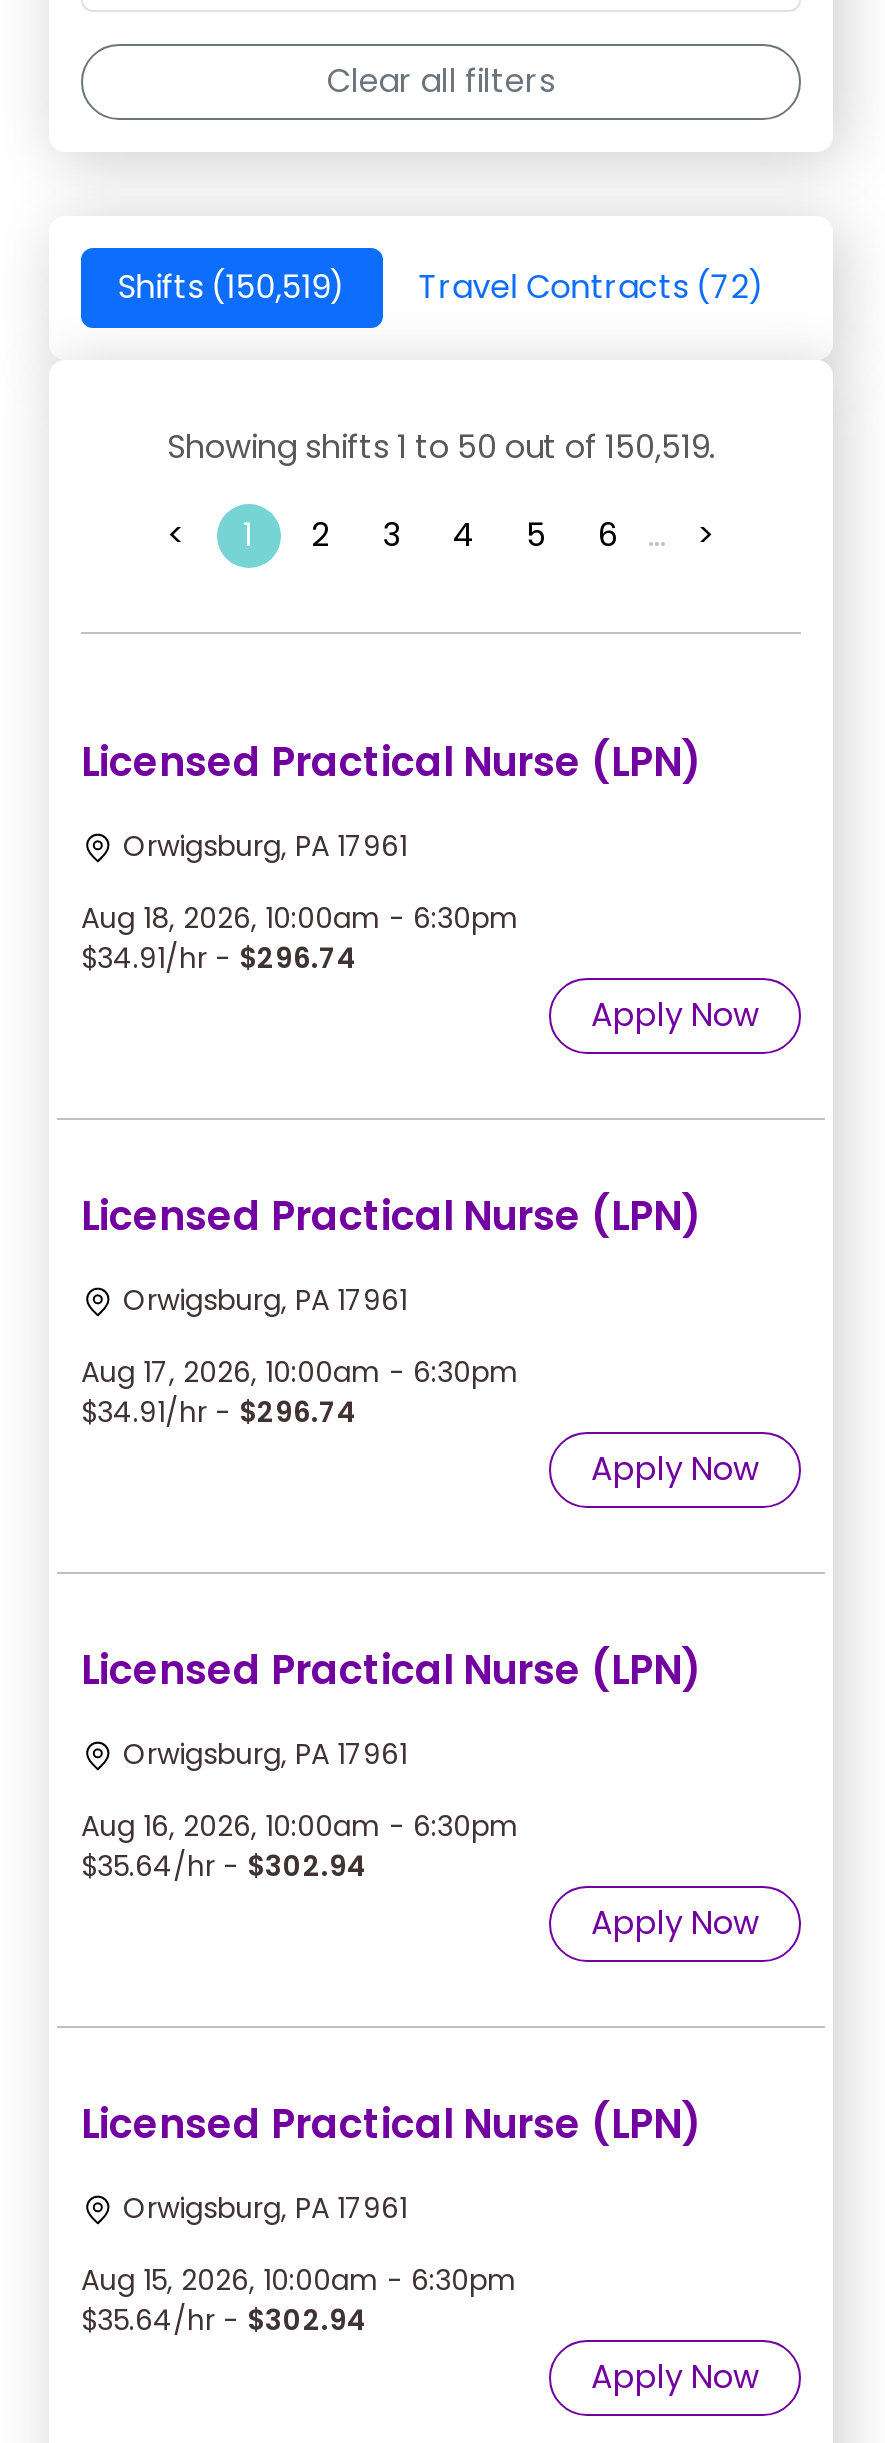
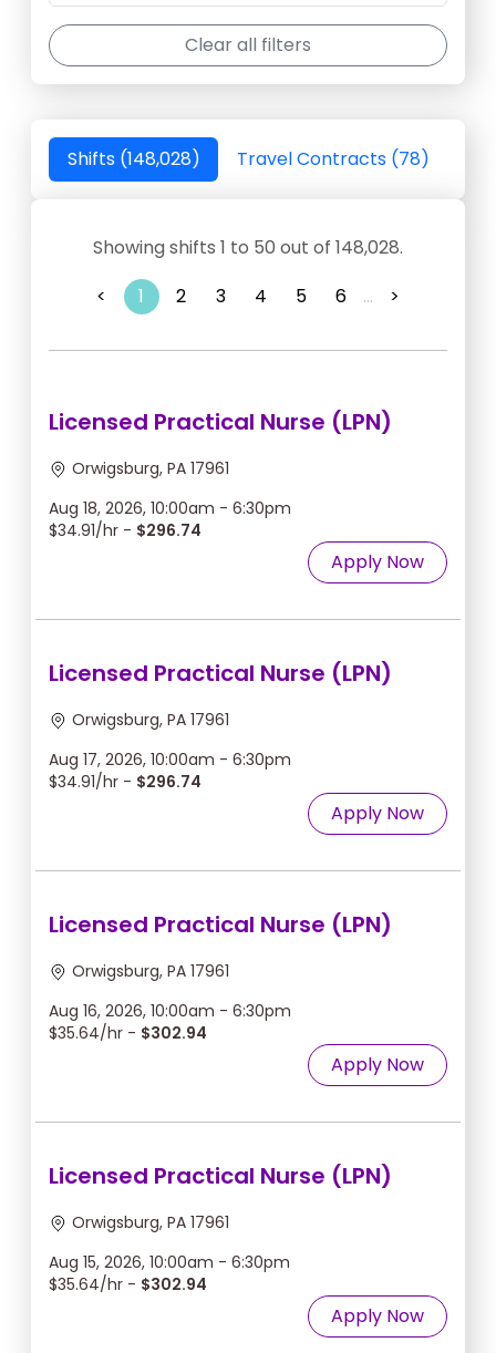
[117,264,345,310] Shifts (150,519) -> [67,146,200,172] Shifts (148,028)
[419,264,765,310] Travel Contracts (72) -> [236,146,429,172] Travel Contracts (78)
[167,424,715,470] Showing shifts 1 to 50 out of 150,519. -> [93,235,403,260] Showing shifts 1 to 50 out of 148,028.

